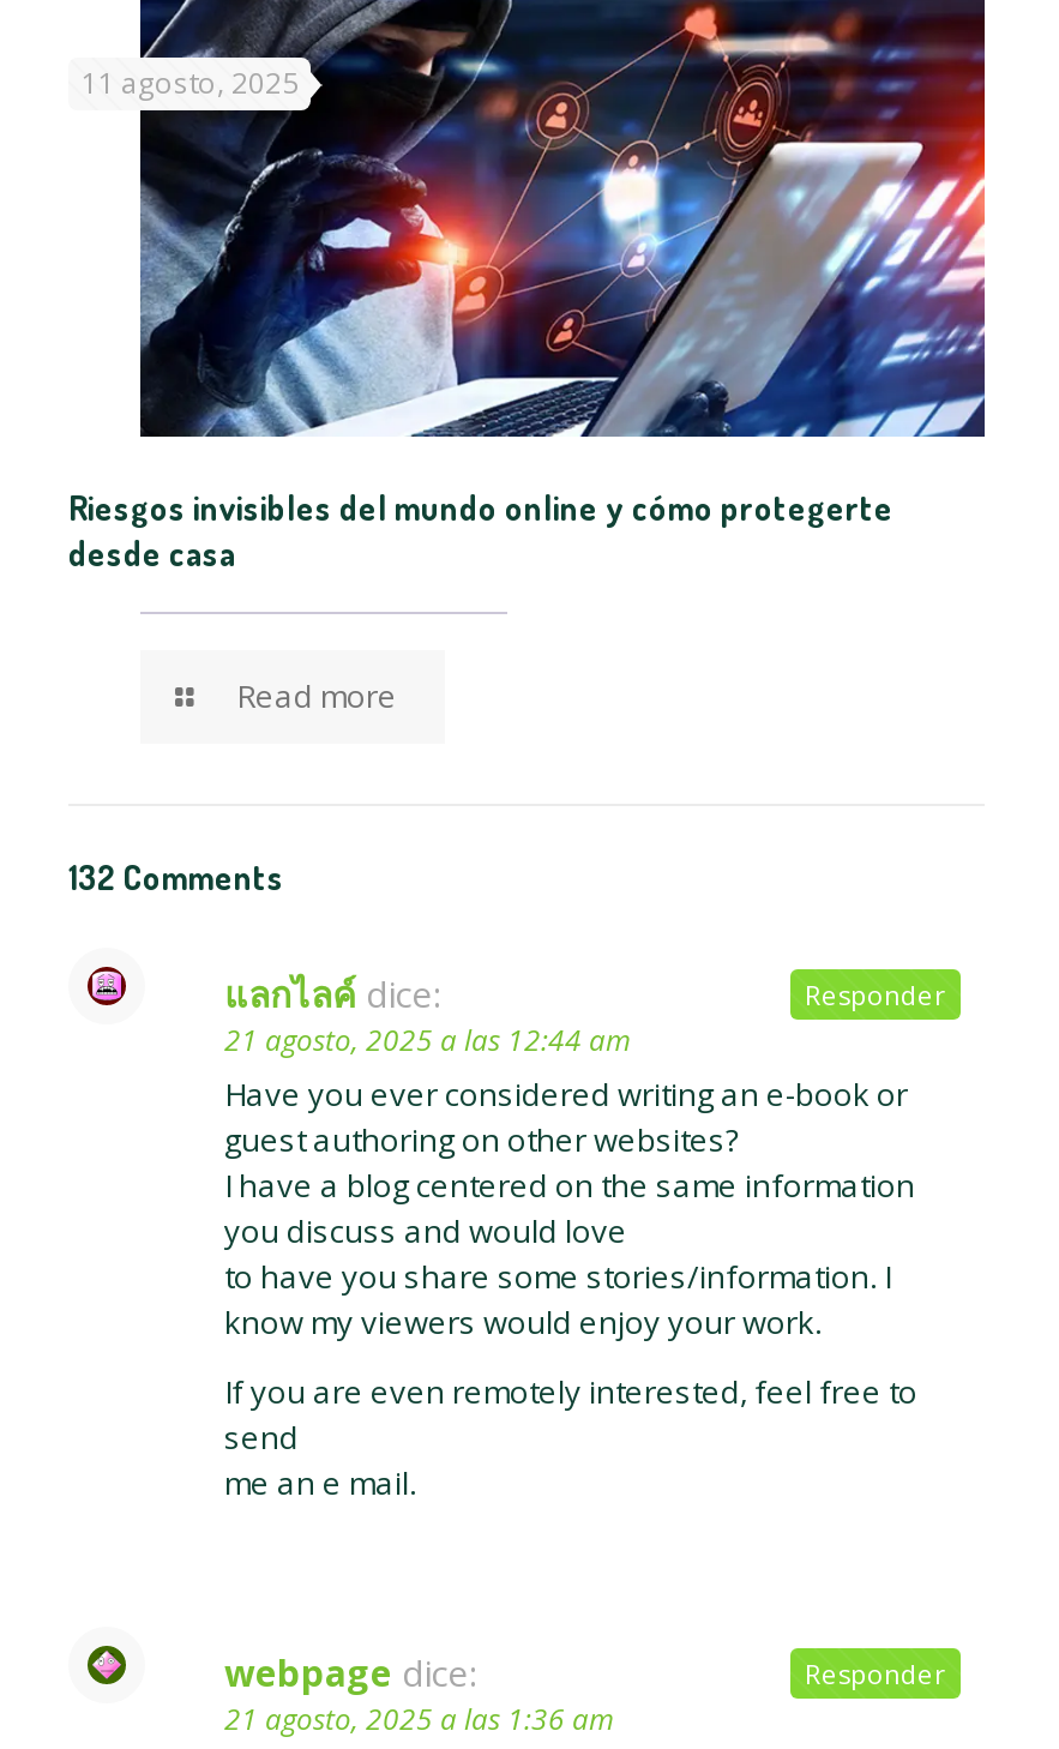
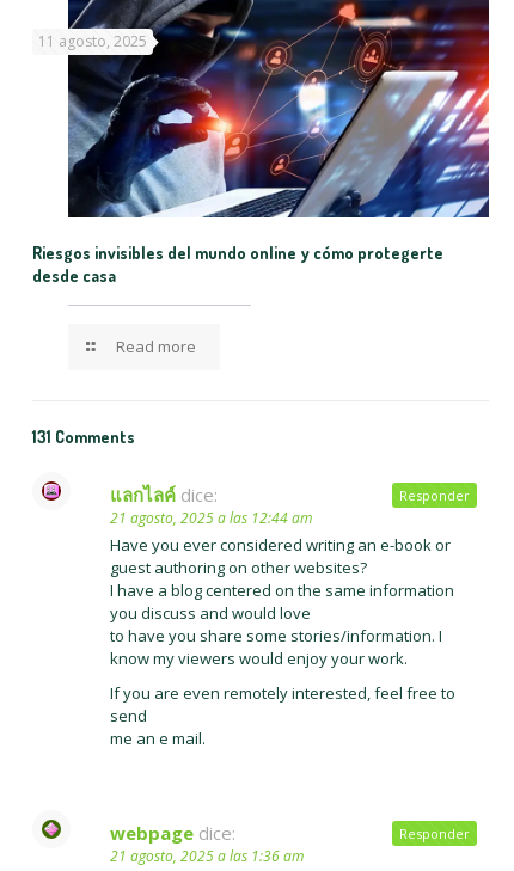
[68,856,284,897] 132 Comments -> [32,426,135,447] 131 Comments

